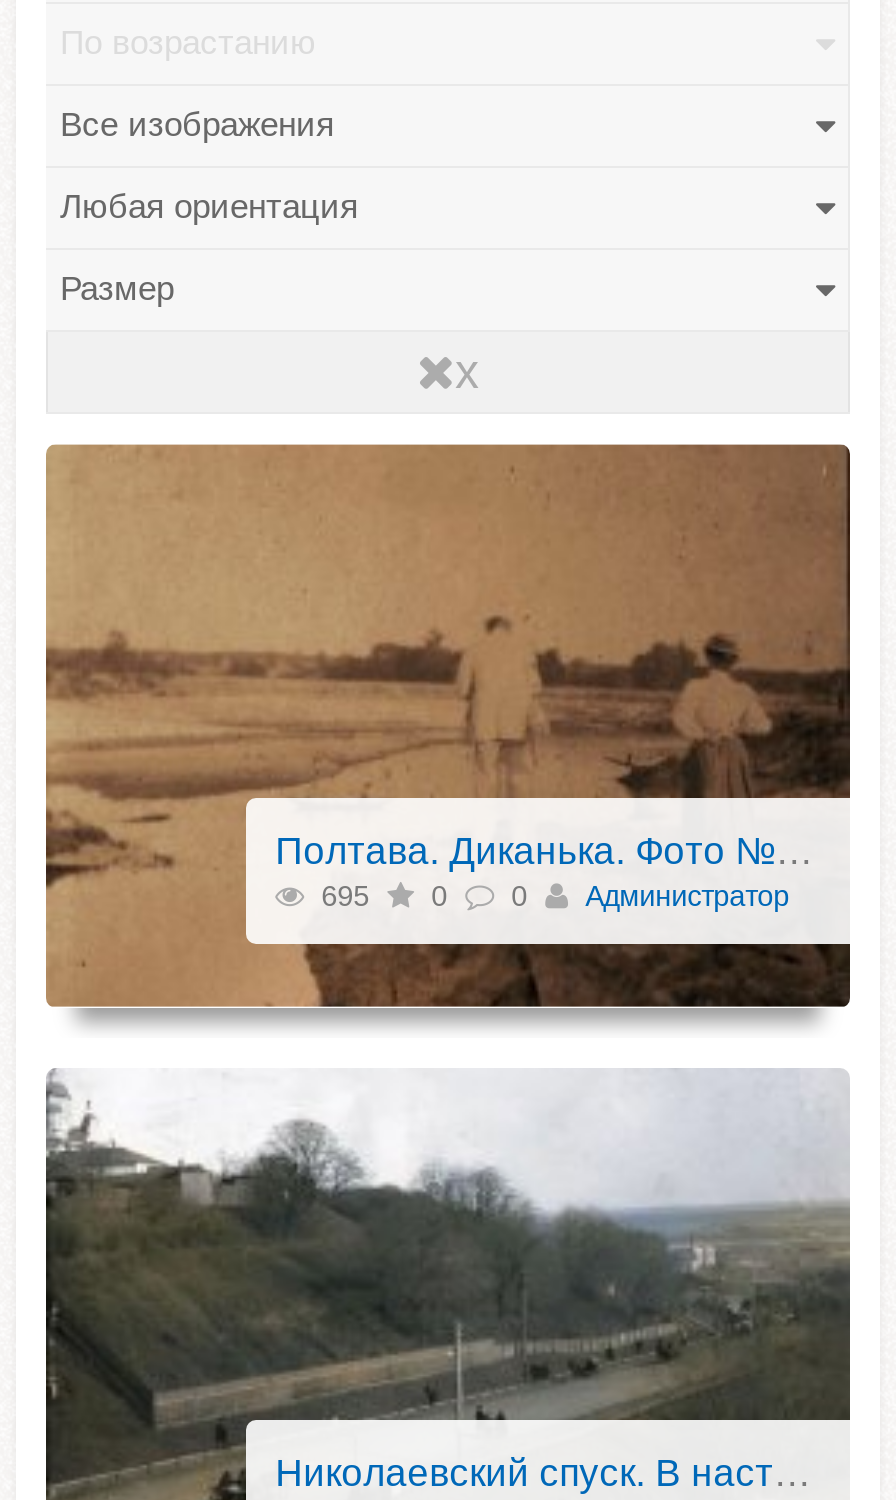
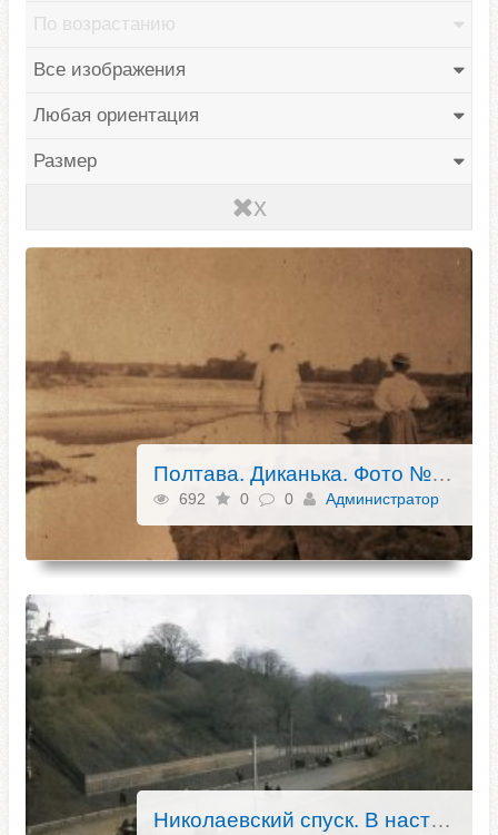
[313,880,789,912] 695 0 0 Администратор -> [174,490,439,508] 692 0 0 Администратор

